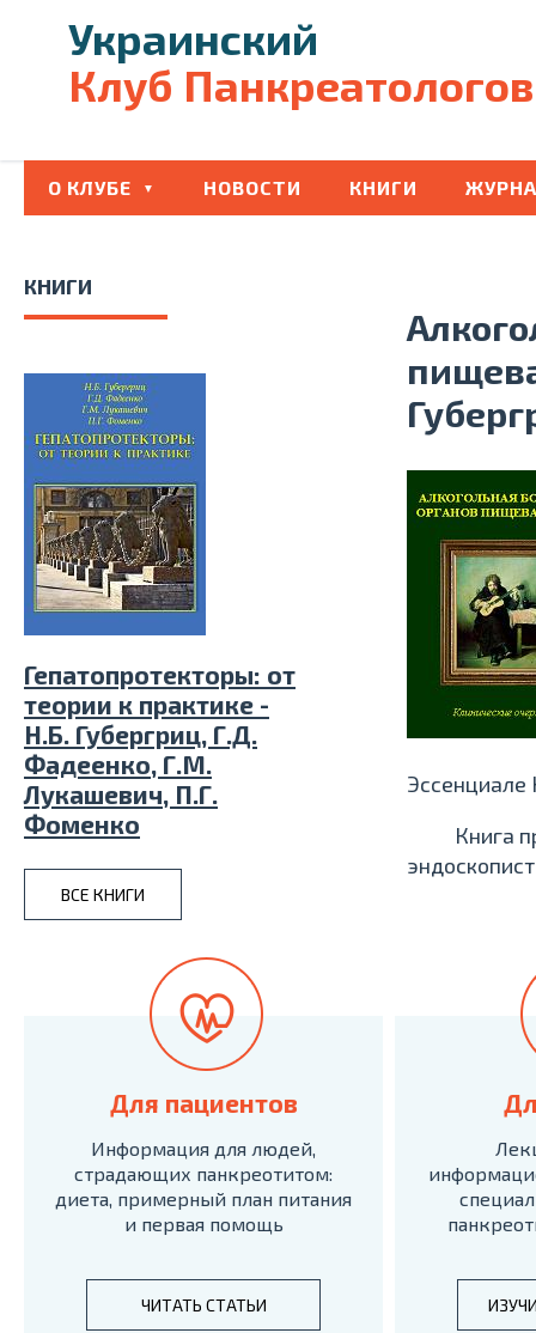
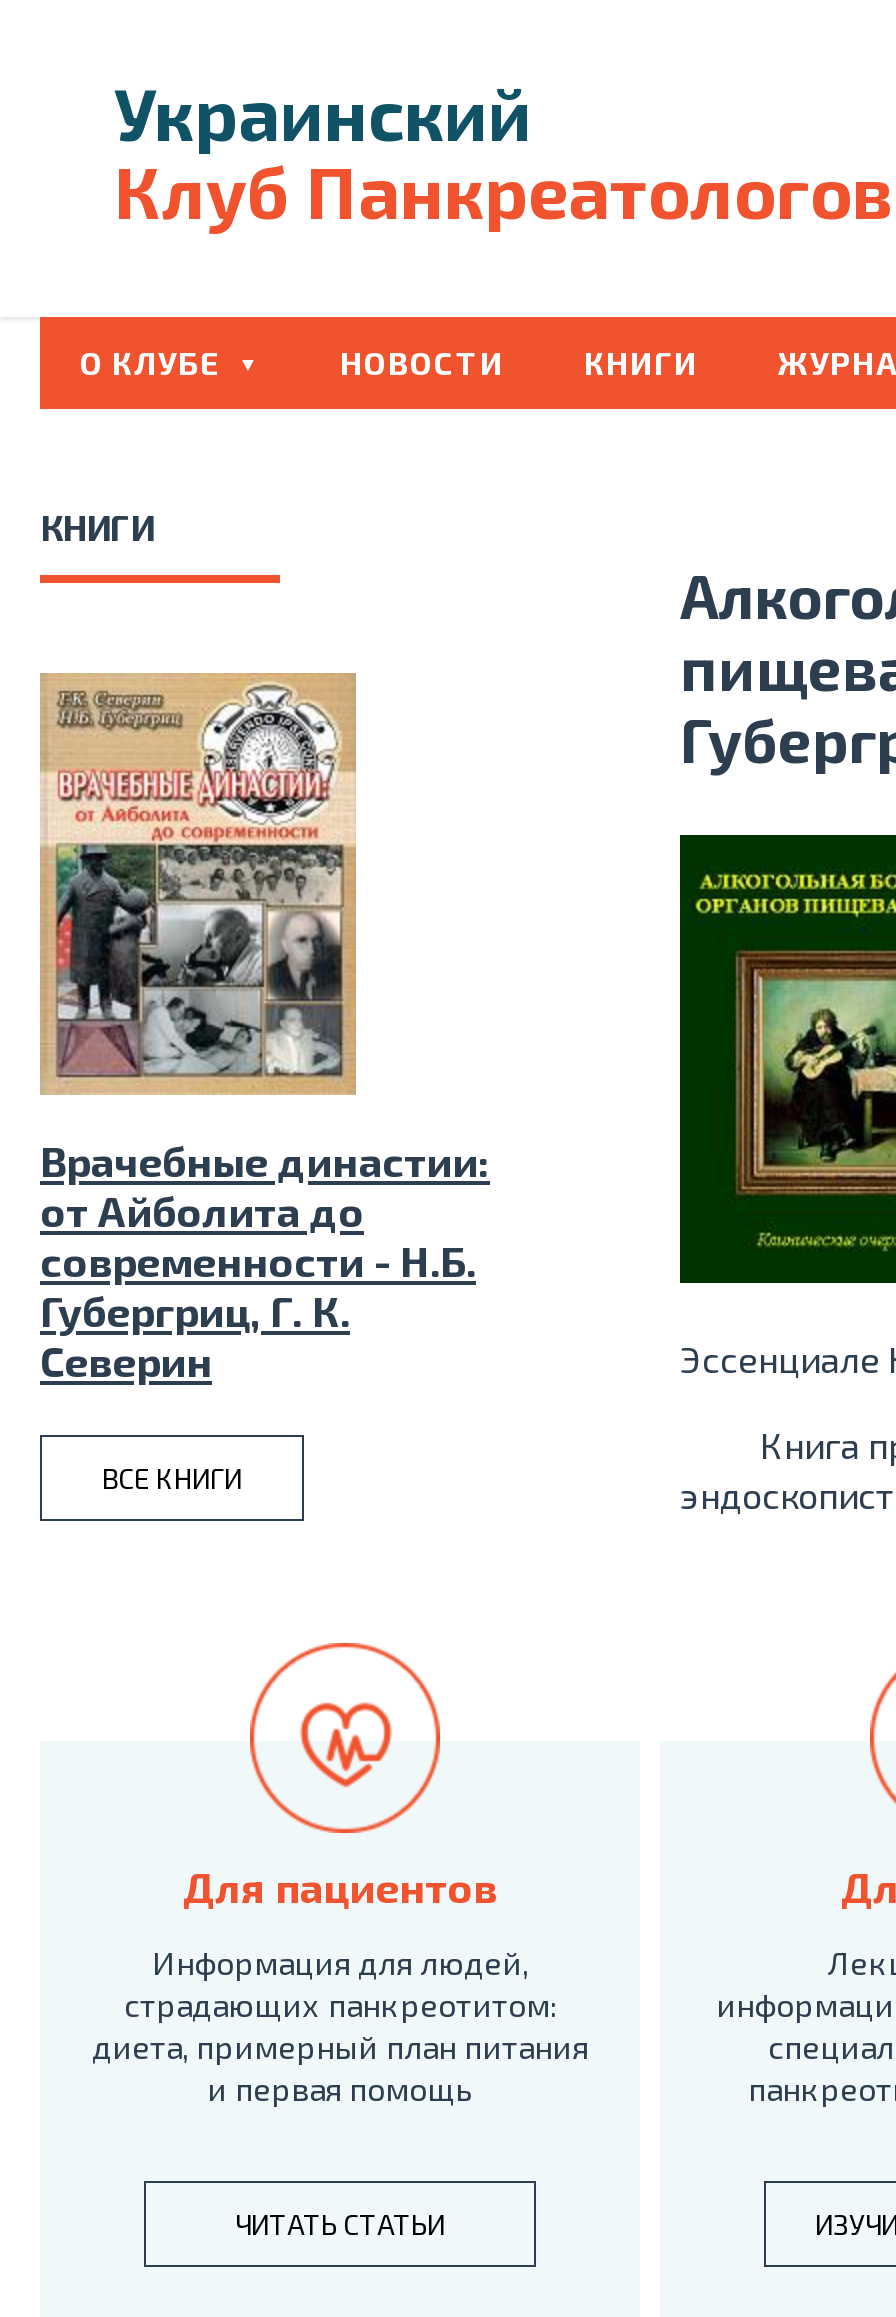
[23,372,296,839] [image] | Гепатопротекторы: от | теории к практике - | Н.Б. Губергриц, Г.Д. | Фадеенко, Г.М. | Лукашевич, П.Г. | Фоменко -> [38,671,490,1385] [image] | Врачебные династии: | от Айболита до | современности - Н.Б. | Губергриц, Г. К. | Северин
moved [61,884,145,905] -> [102,1461,242,1495]: ВСЕ КНИГИ

